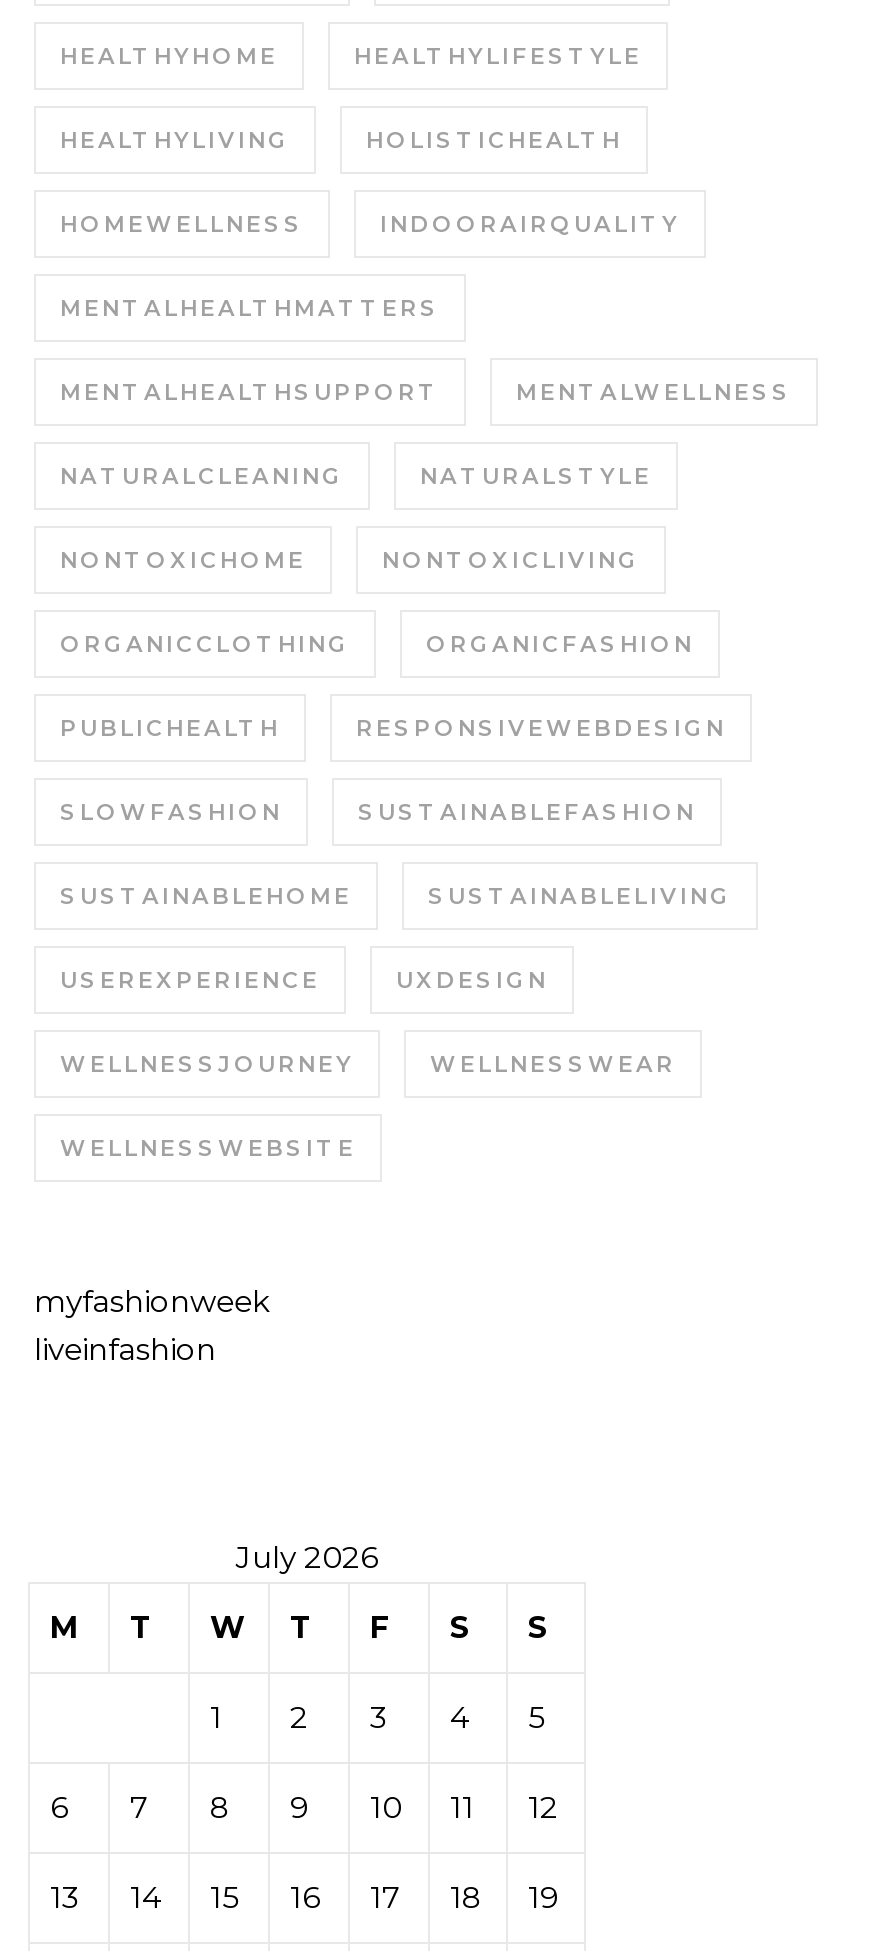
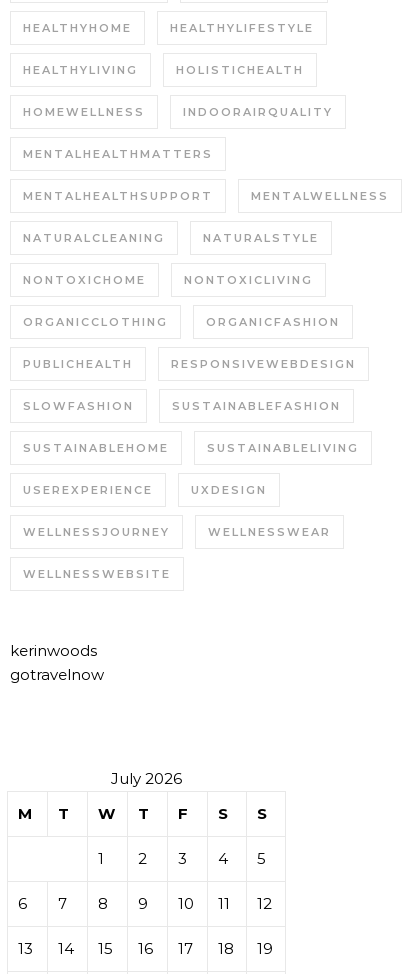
[34,1281,270,1367] myfashionweek | liveinfashion -> [10,640,104,683] kerinwoods | gotravelnow

